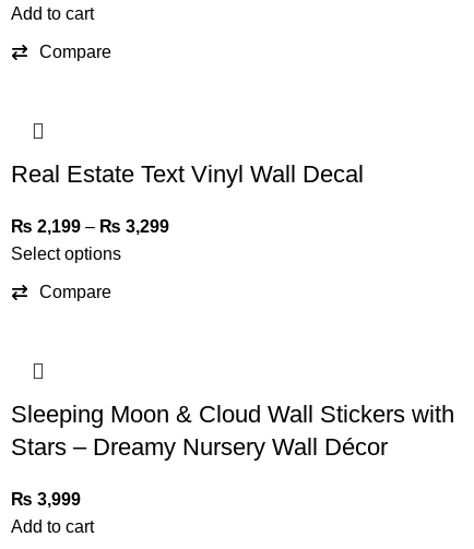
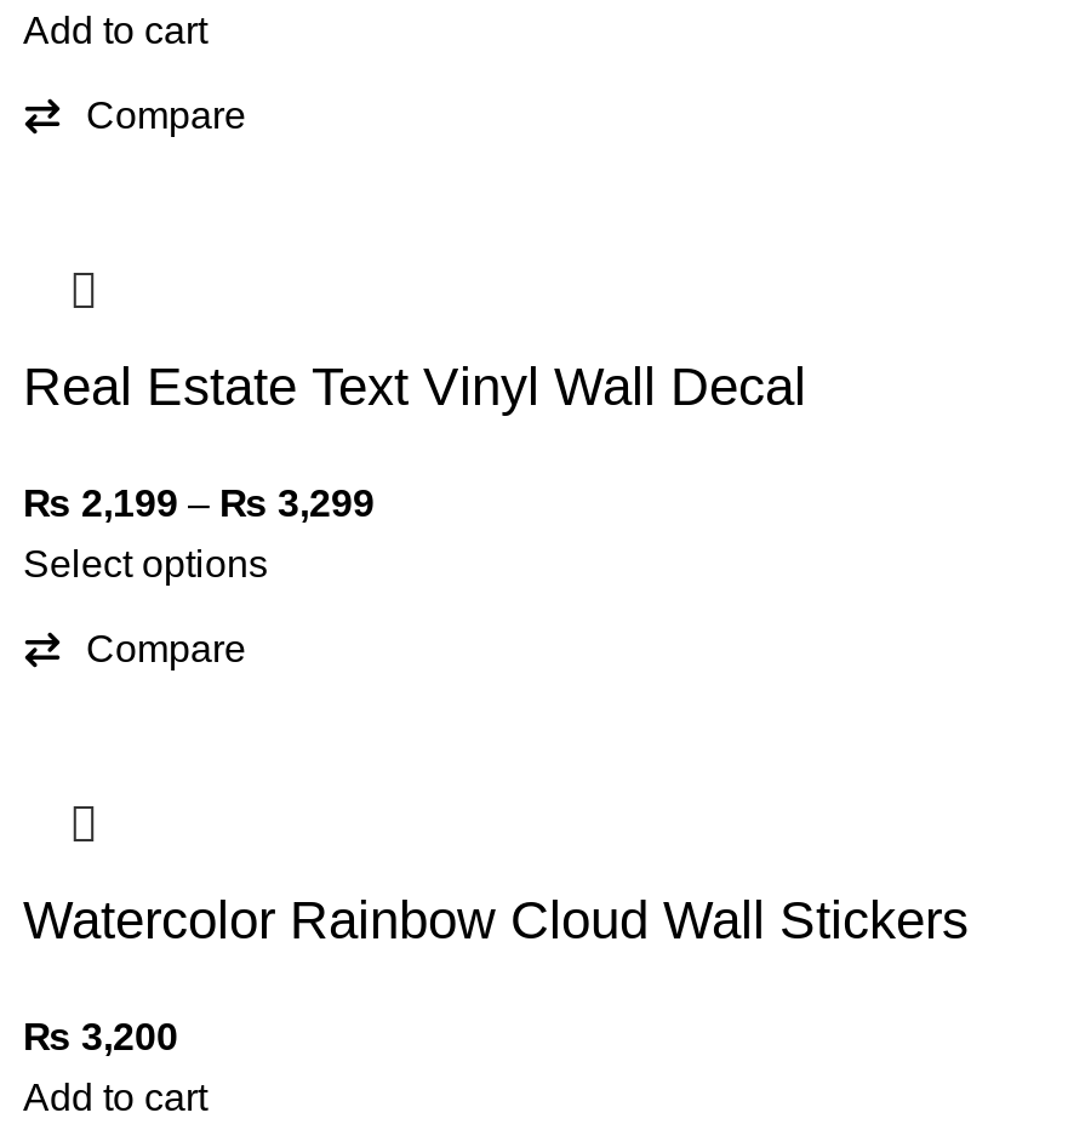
[11,401,454,461] Sleeping Moon & Cloud Wall Stickers with | Stars – Dreamy Nursery Wall Décor -> [23,891,969,952] Watercolor Rainbow Cloud Wall Stickers
[11,490,81,509] ₨ 3,999 -> [23,1017,178,1058] ₨ 3,200

